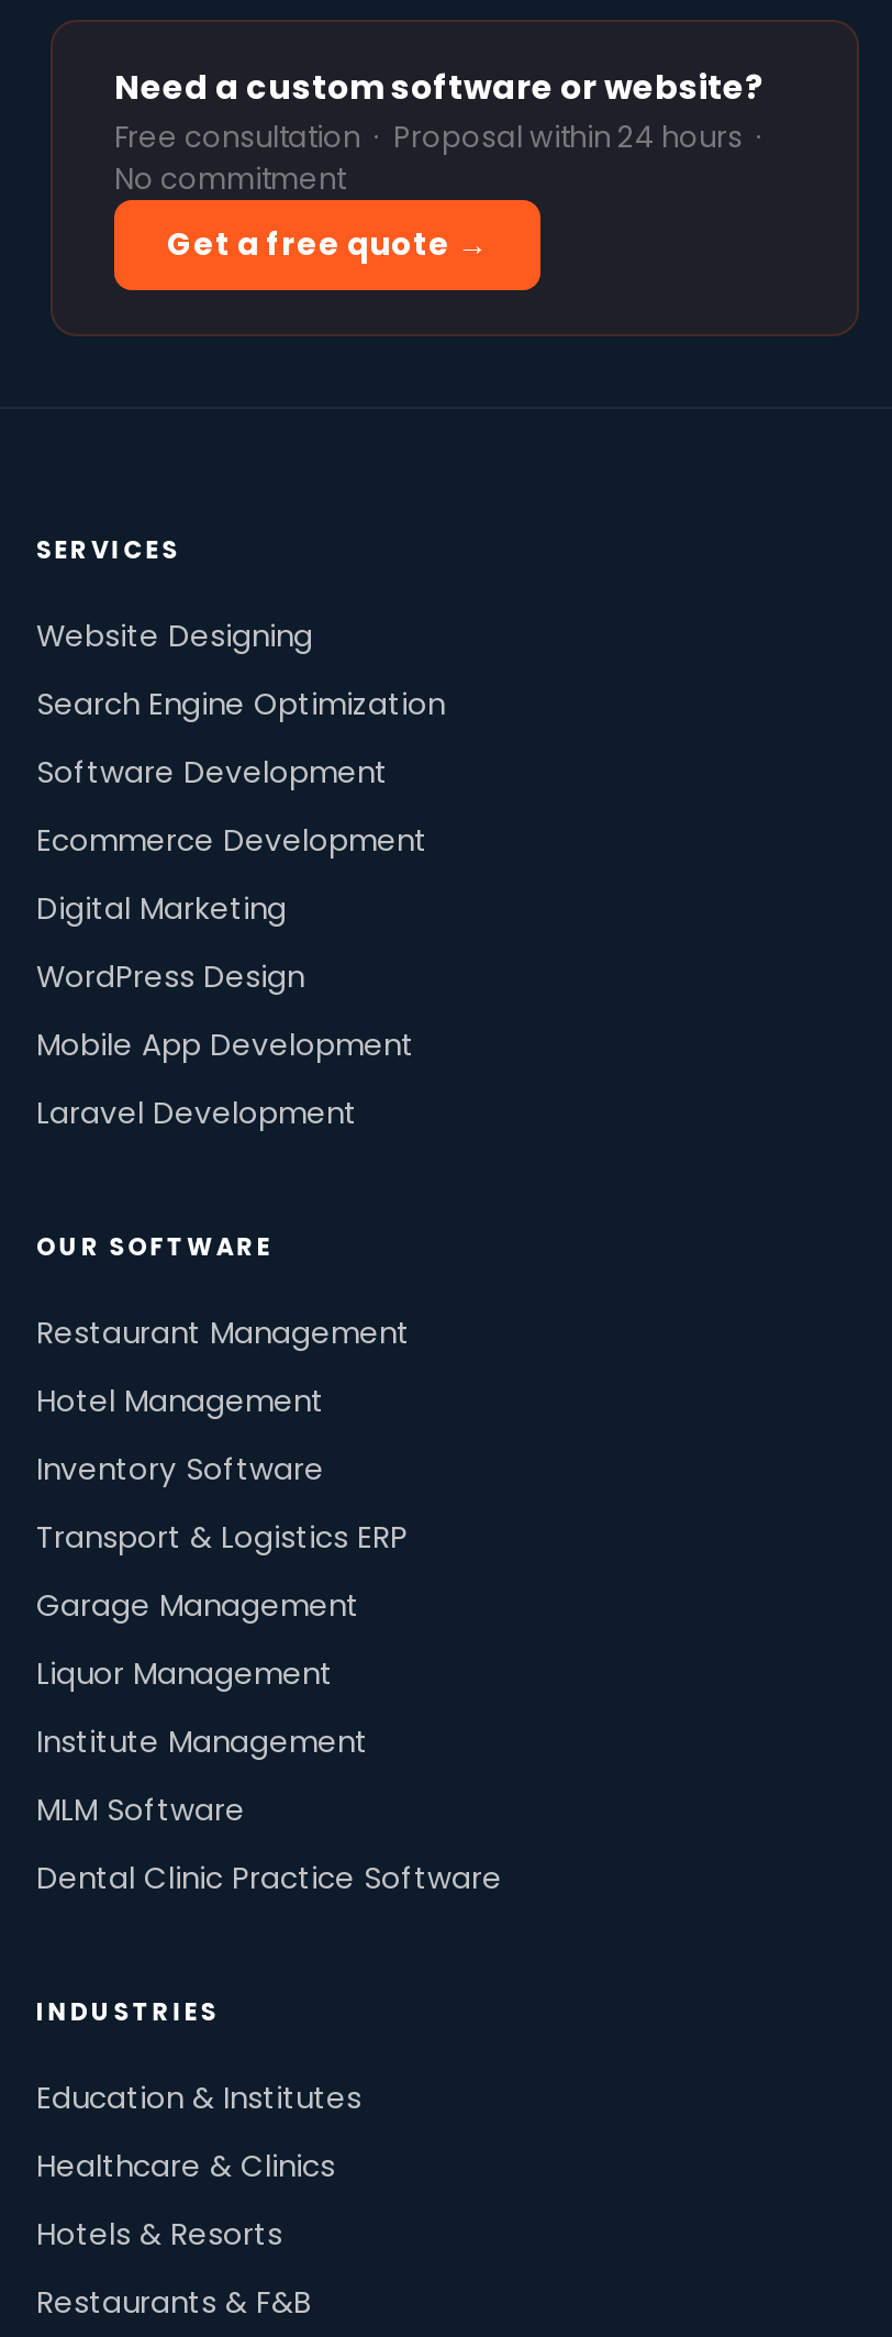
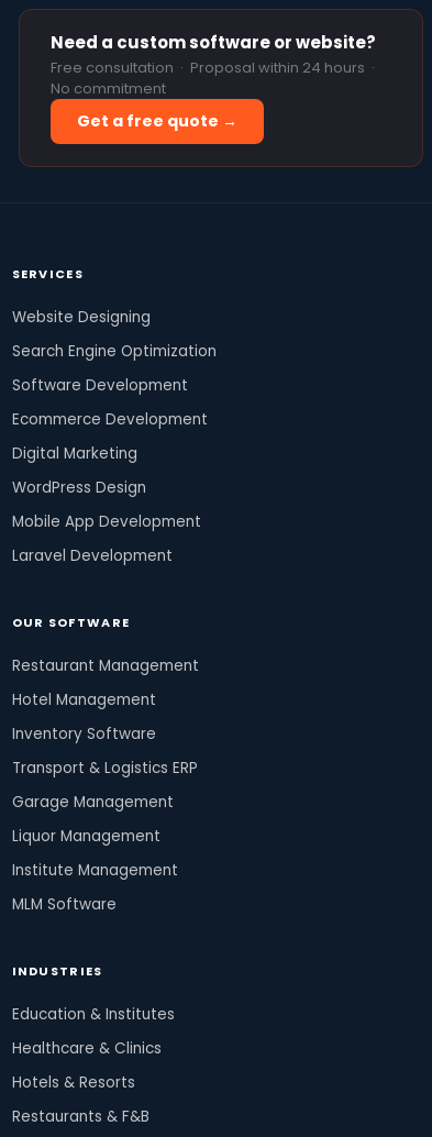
[36,1857,502,1899] Dental Clinic Practice Software -> none

